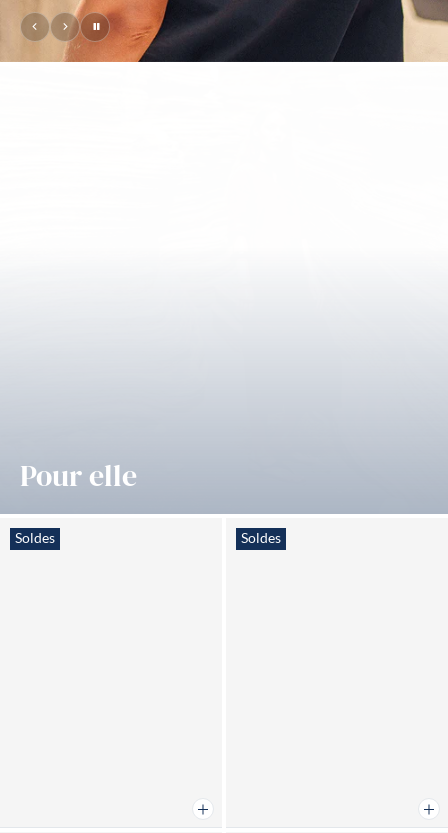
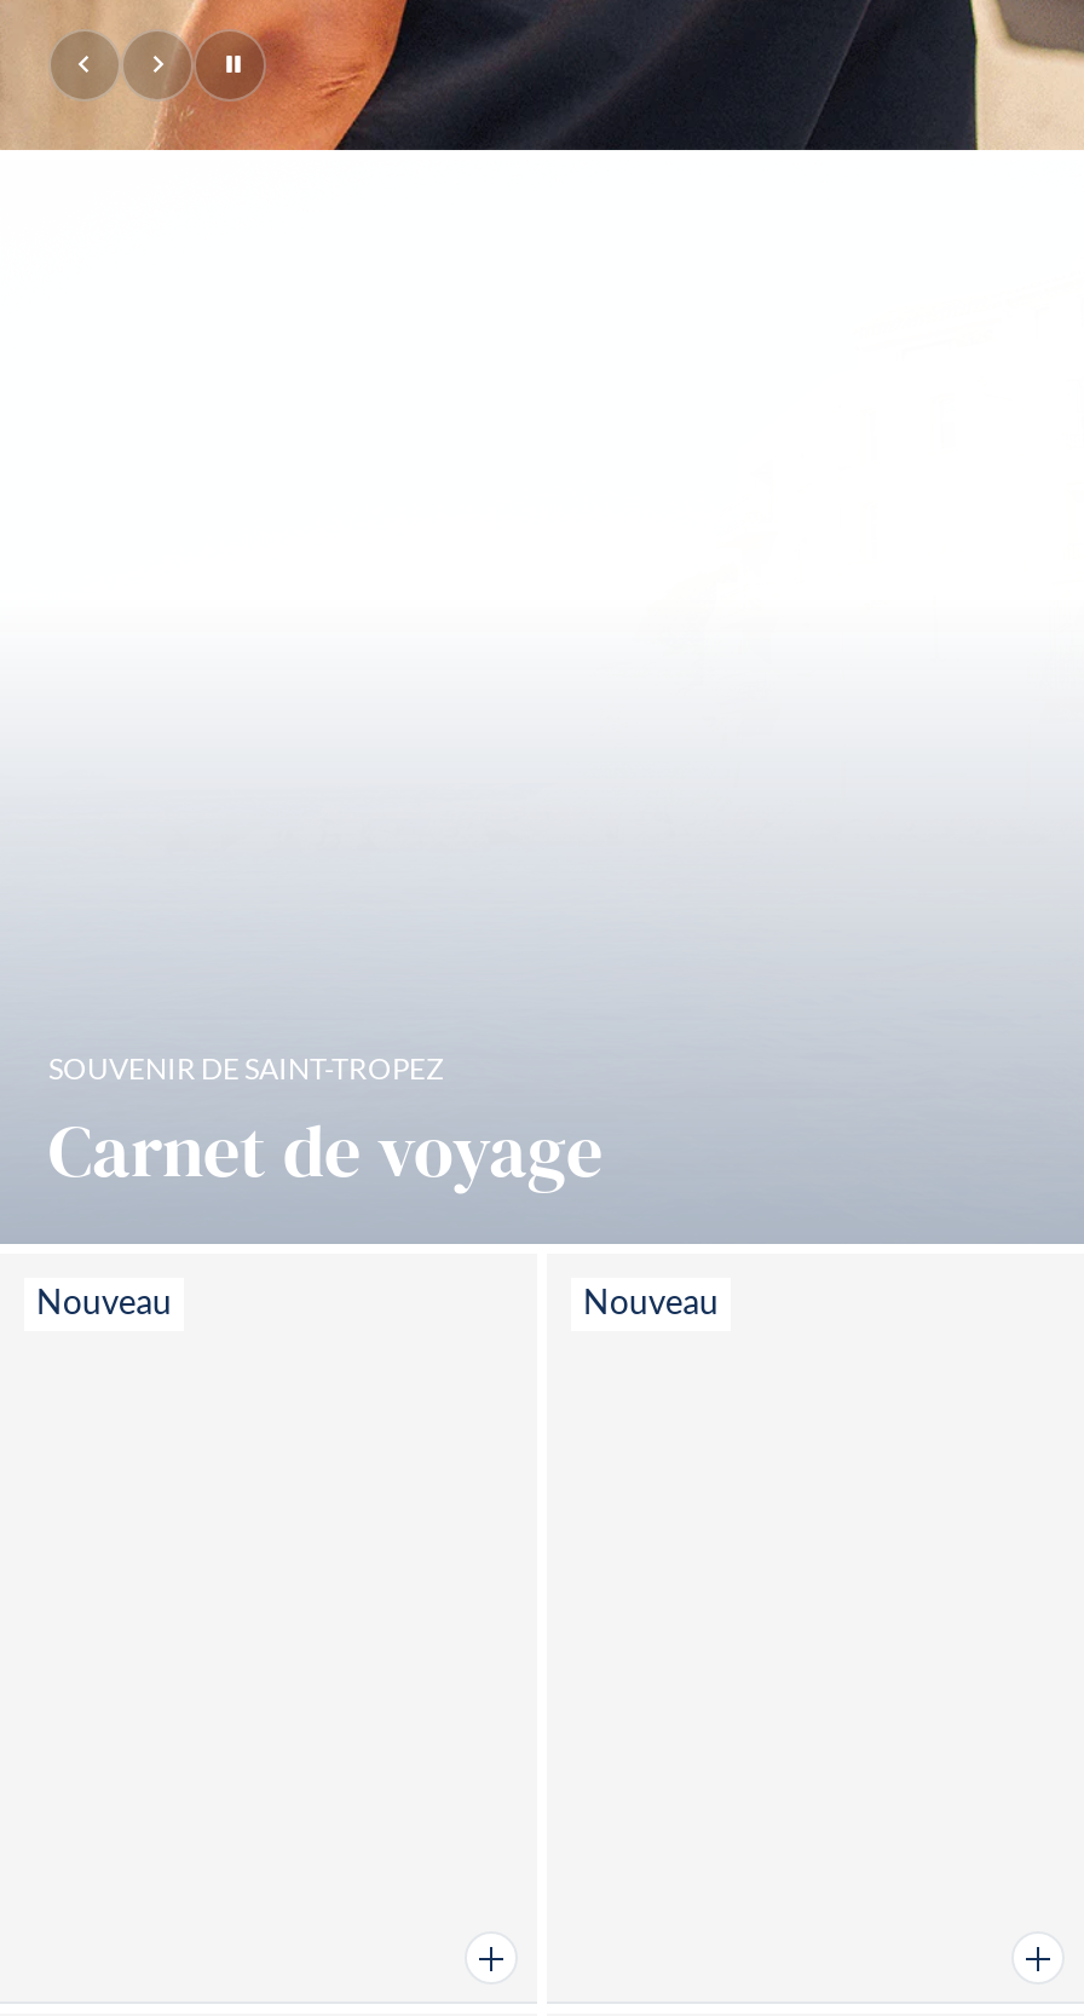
[20,458,137,493] Pour elle -> [48,1052,602,1194] SOUVENIR DE SAINT-TROPEZ | Carnet de voyage
[15,529,55,545] Soldes -> [36,1281,172,1320] Nouveau
[241,529,281,545] Soldes -> [583,1281,718,1320] Nouveau

